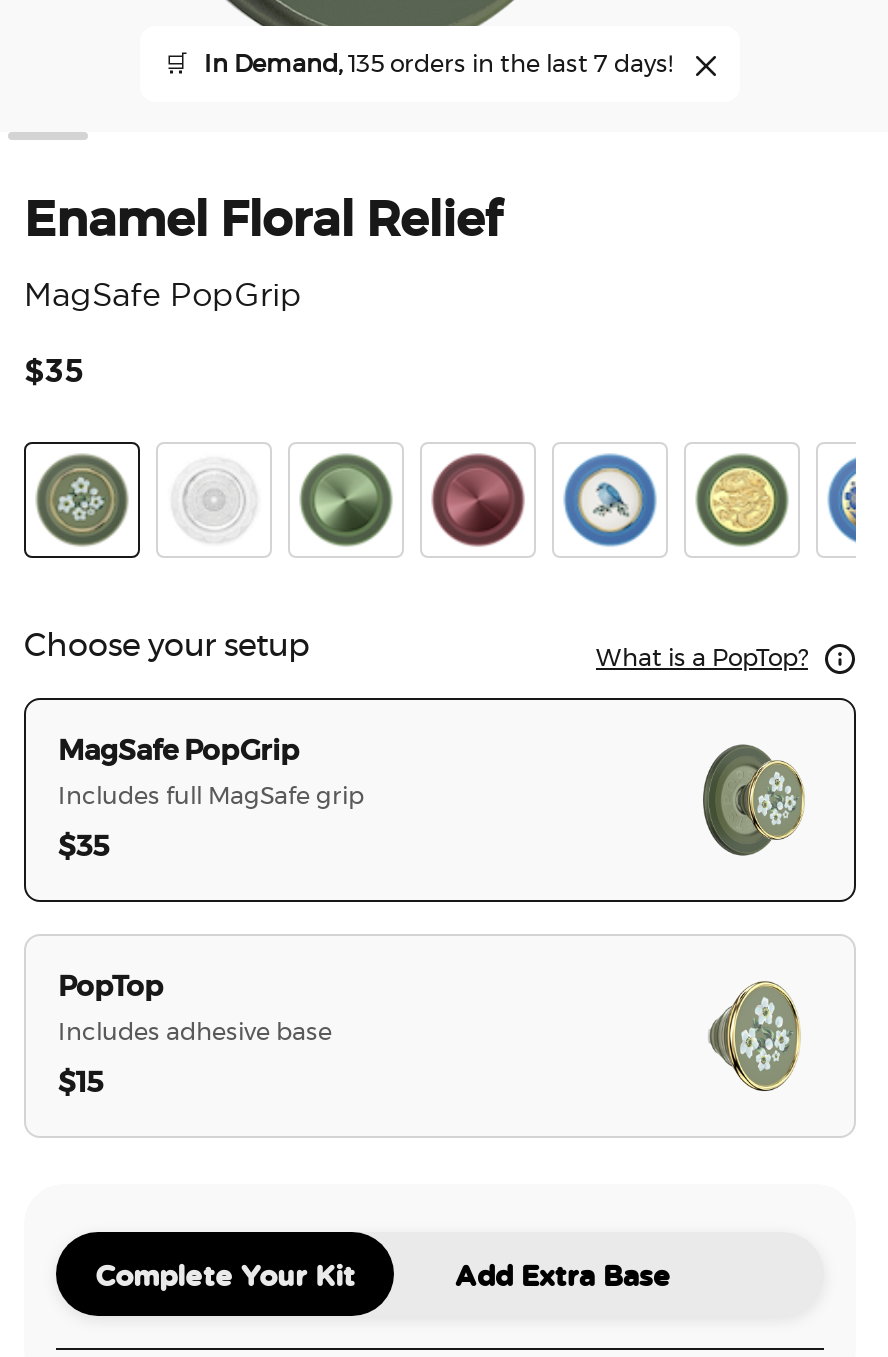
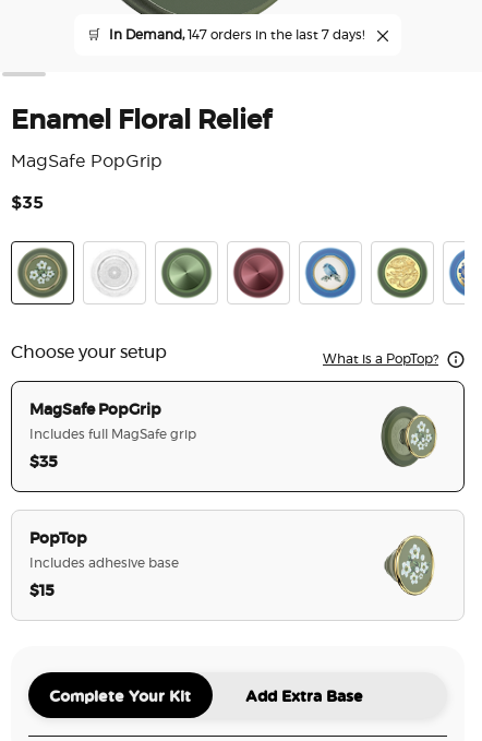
[204,52,672,76] In Demand, 135 orders in the last 7 days! -> [109,28,364,41] In Demand, 147 orders in the last 7 days!

